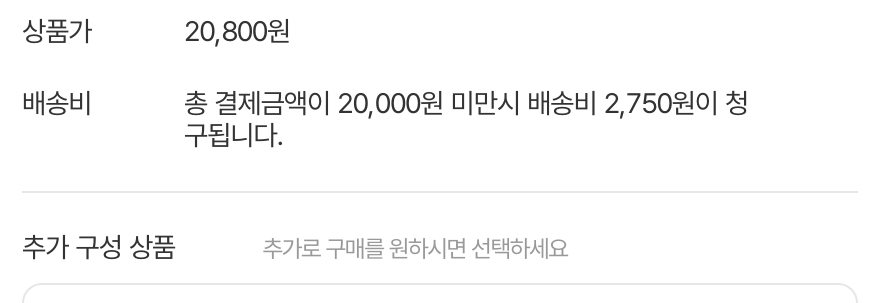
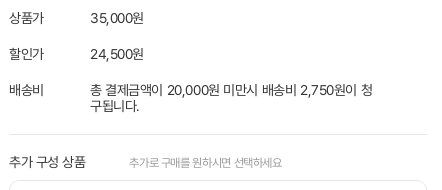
[184,15,290,47] 20,800원 -> [9,10,144,62] 35,000원 | 할인가 | 24,500원

